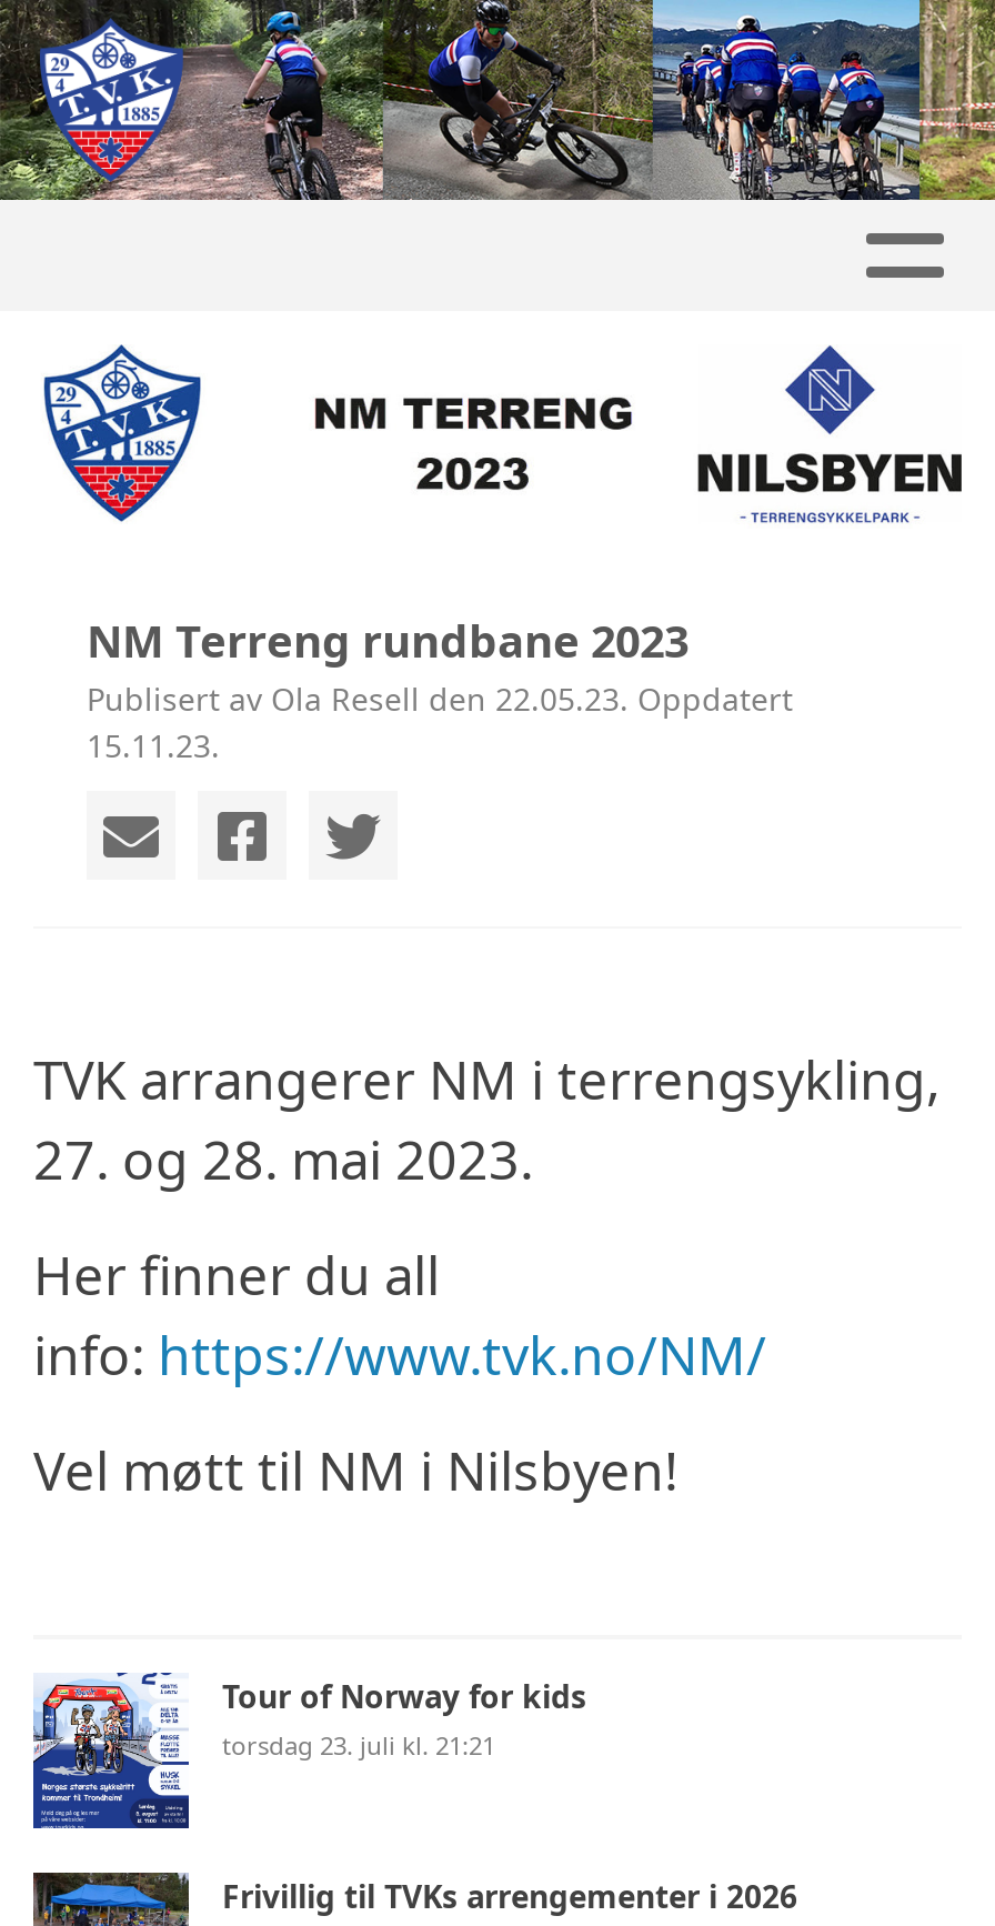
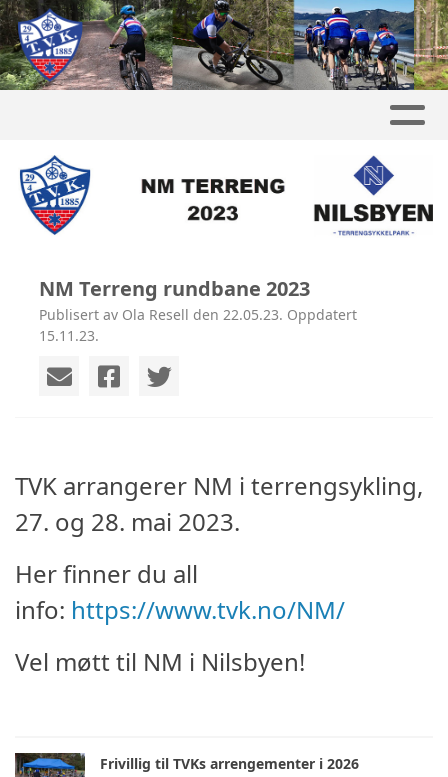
[31,1671,586,1830] [image] | Tour of Norway for kids | torsdag 23. juli kl. 21:21 -> none

